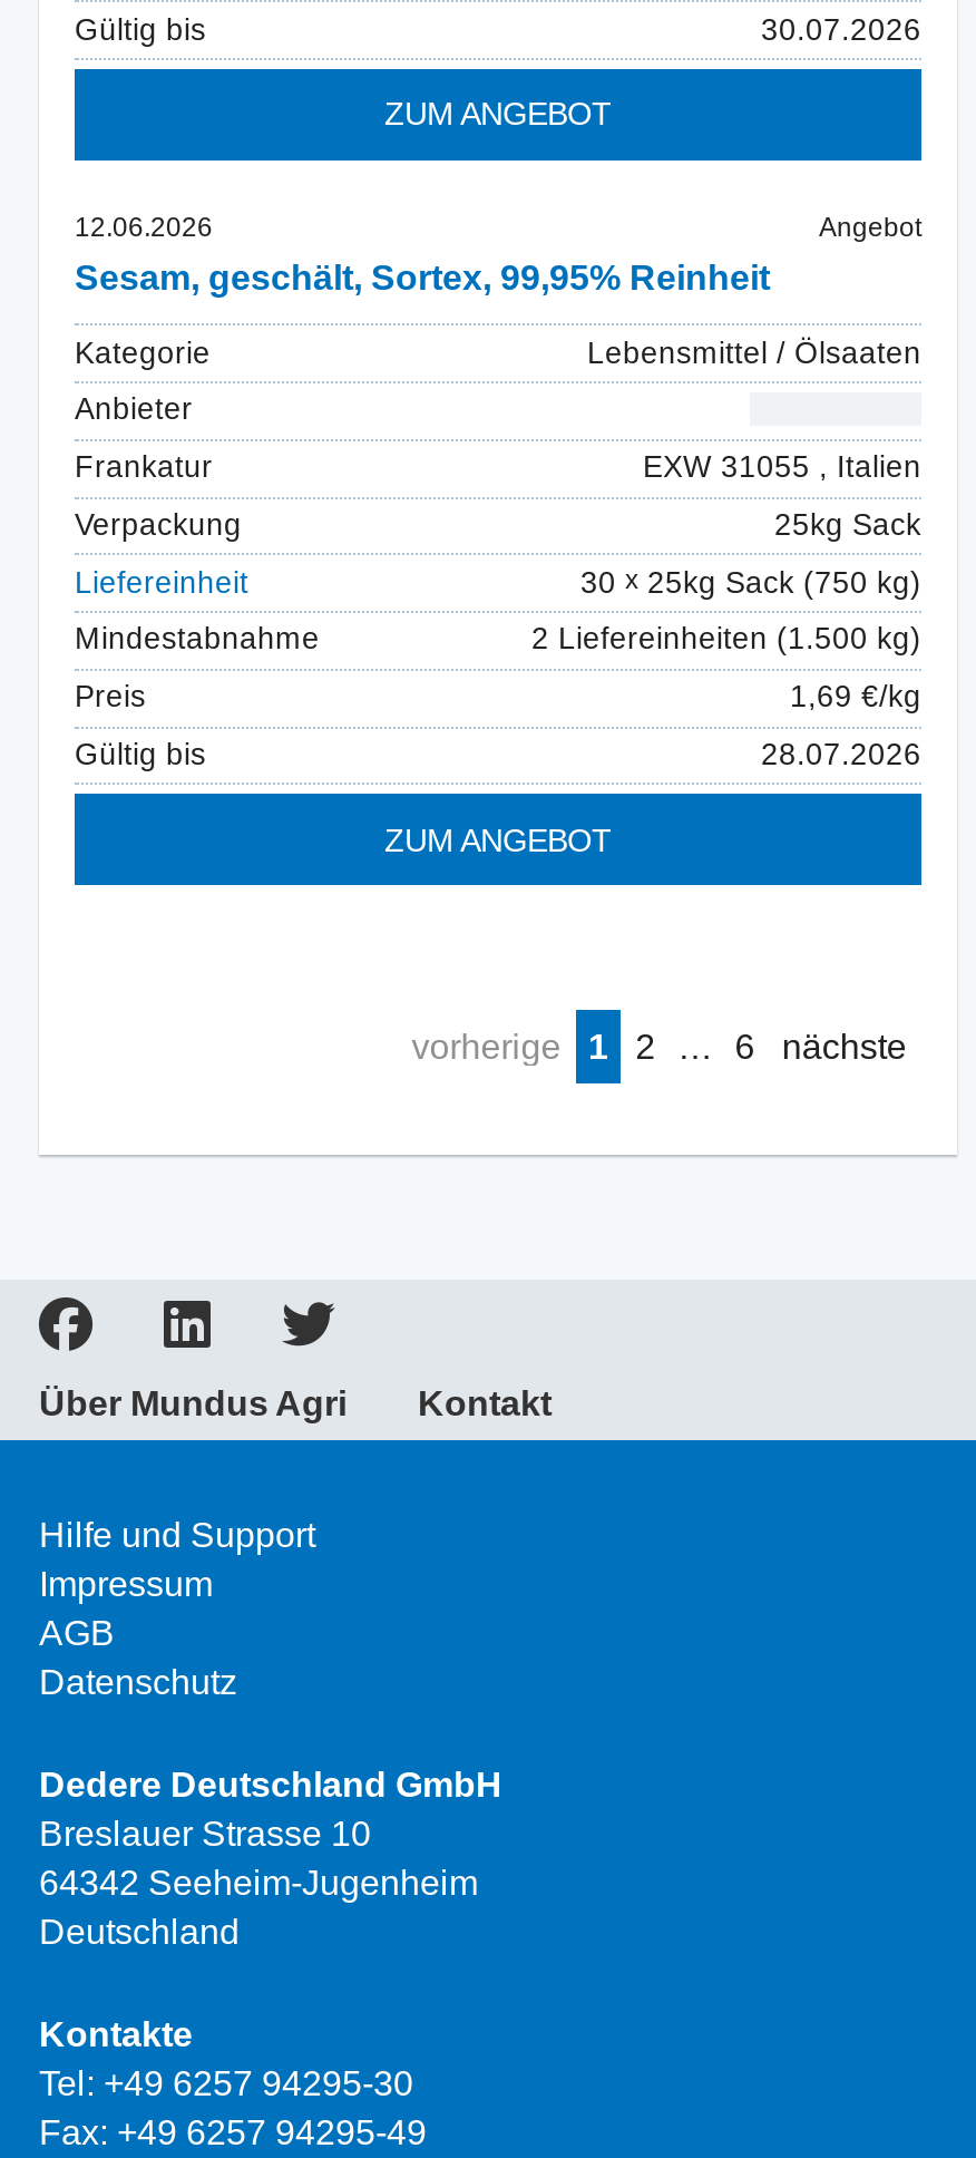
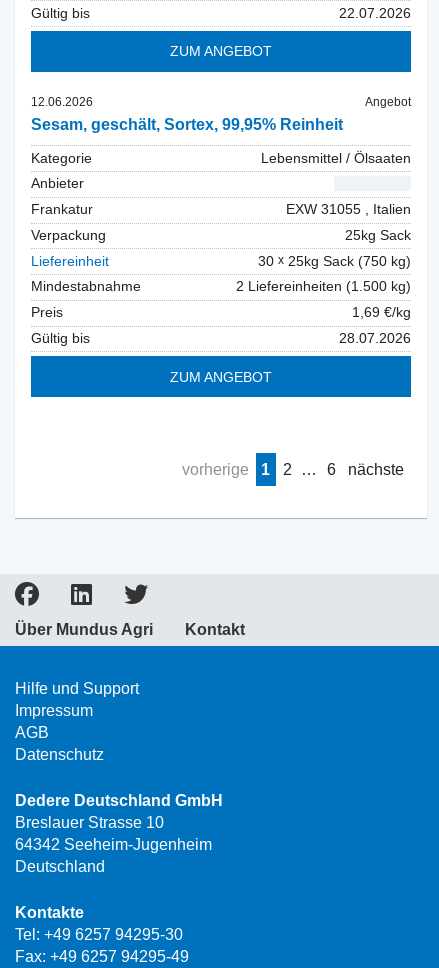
[761,13,921,46] 30.07.2026 -> [339,6,411,21] 22.07.2026

